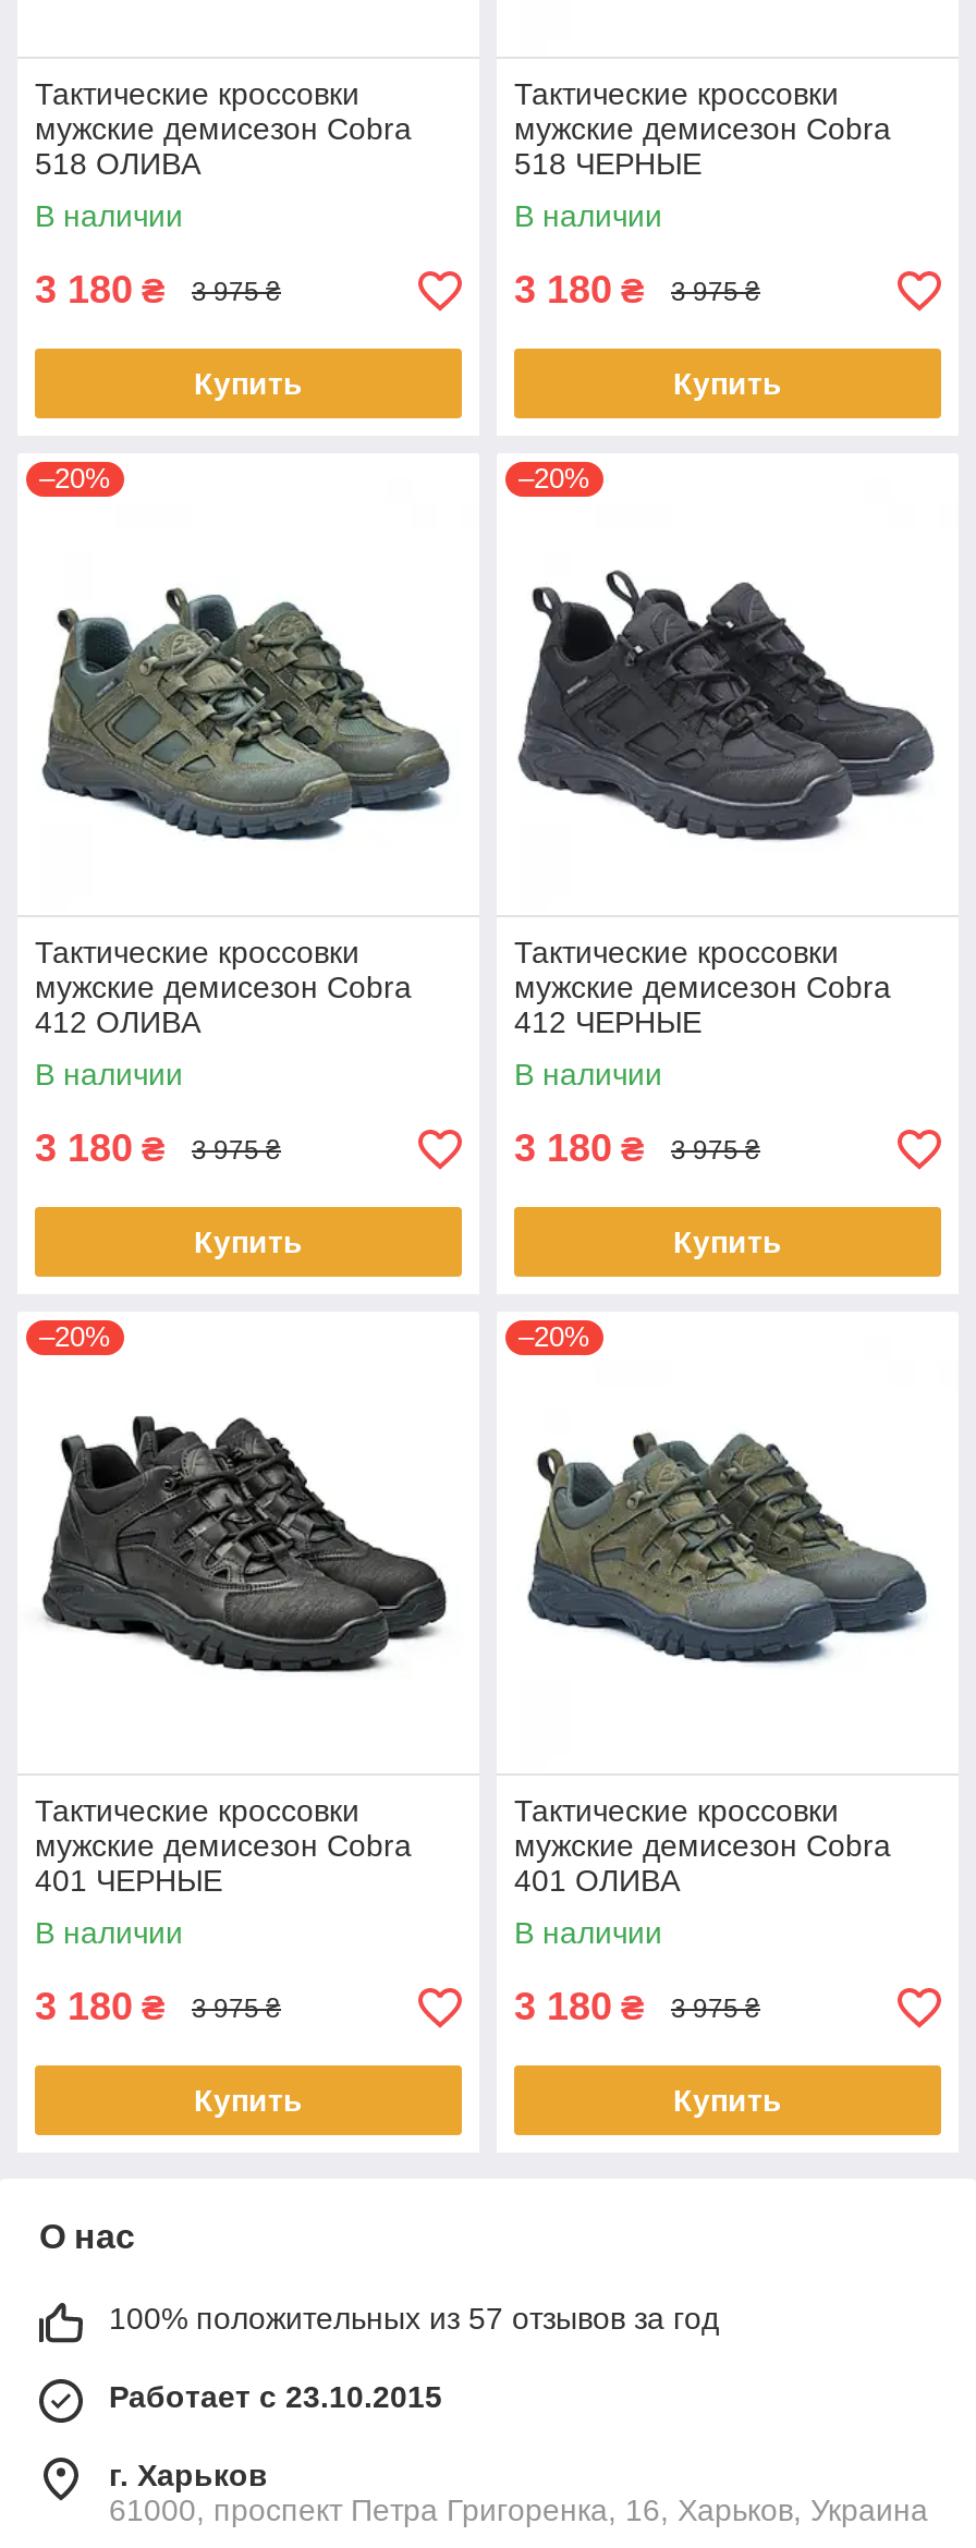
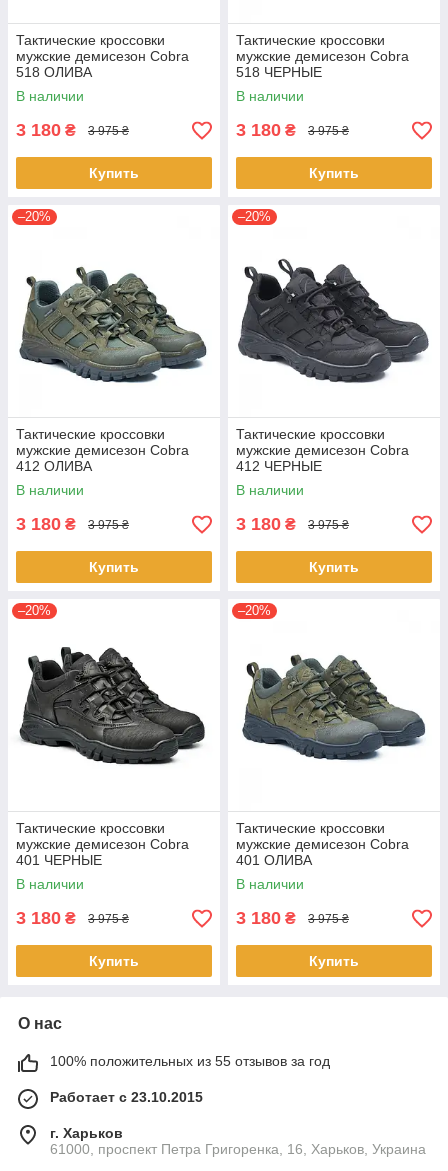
[109,2302,719,2337] 100% положительных из 57 отзывов за год -> [50,1053,330,1069] 100% положительных из 55 отзывов за год

